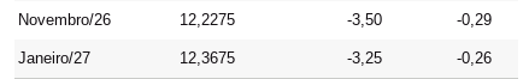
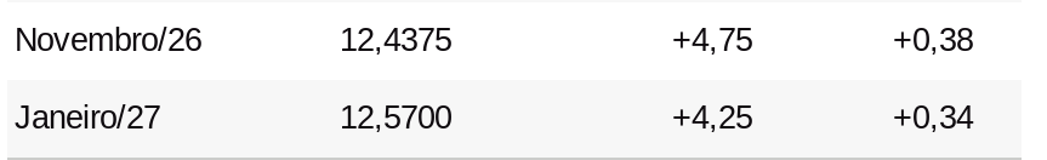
[180,11,235,29] 12,2275 -> [340,22,451,58] 12,4375
[347,11,382,29] -3,50 -> [672,22,752,58] +4,75
[457,11,492,29] -0,29 -> [893,22,973,58] +0,38
[180,49,235,67] 12,3675 -> [340,99,451,136] 12,5700
[347,49,382,67] -3,25 -> [672,99,752,136] +4,25
[457,49,492,67] -0,26 -> [893,99,973,136] +0,34

